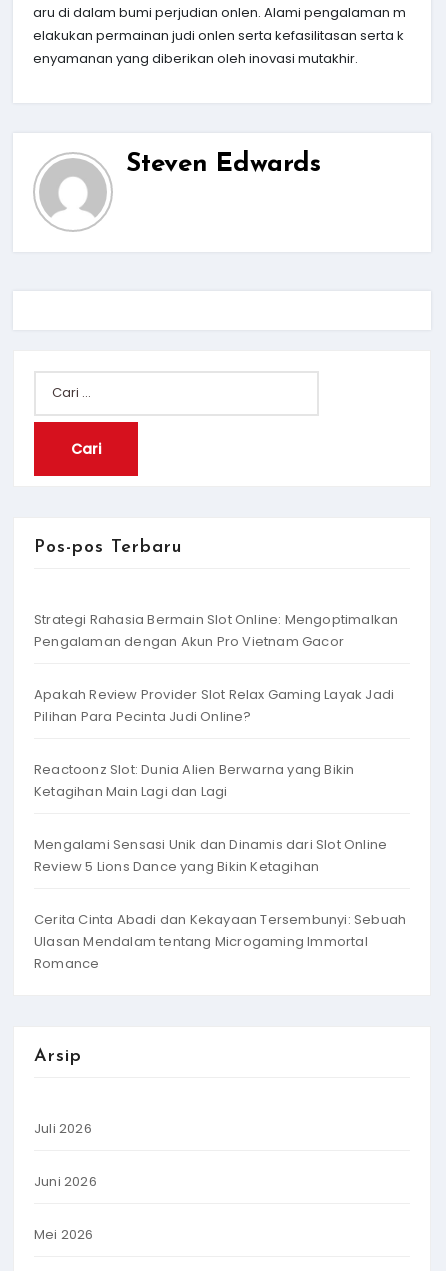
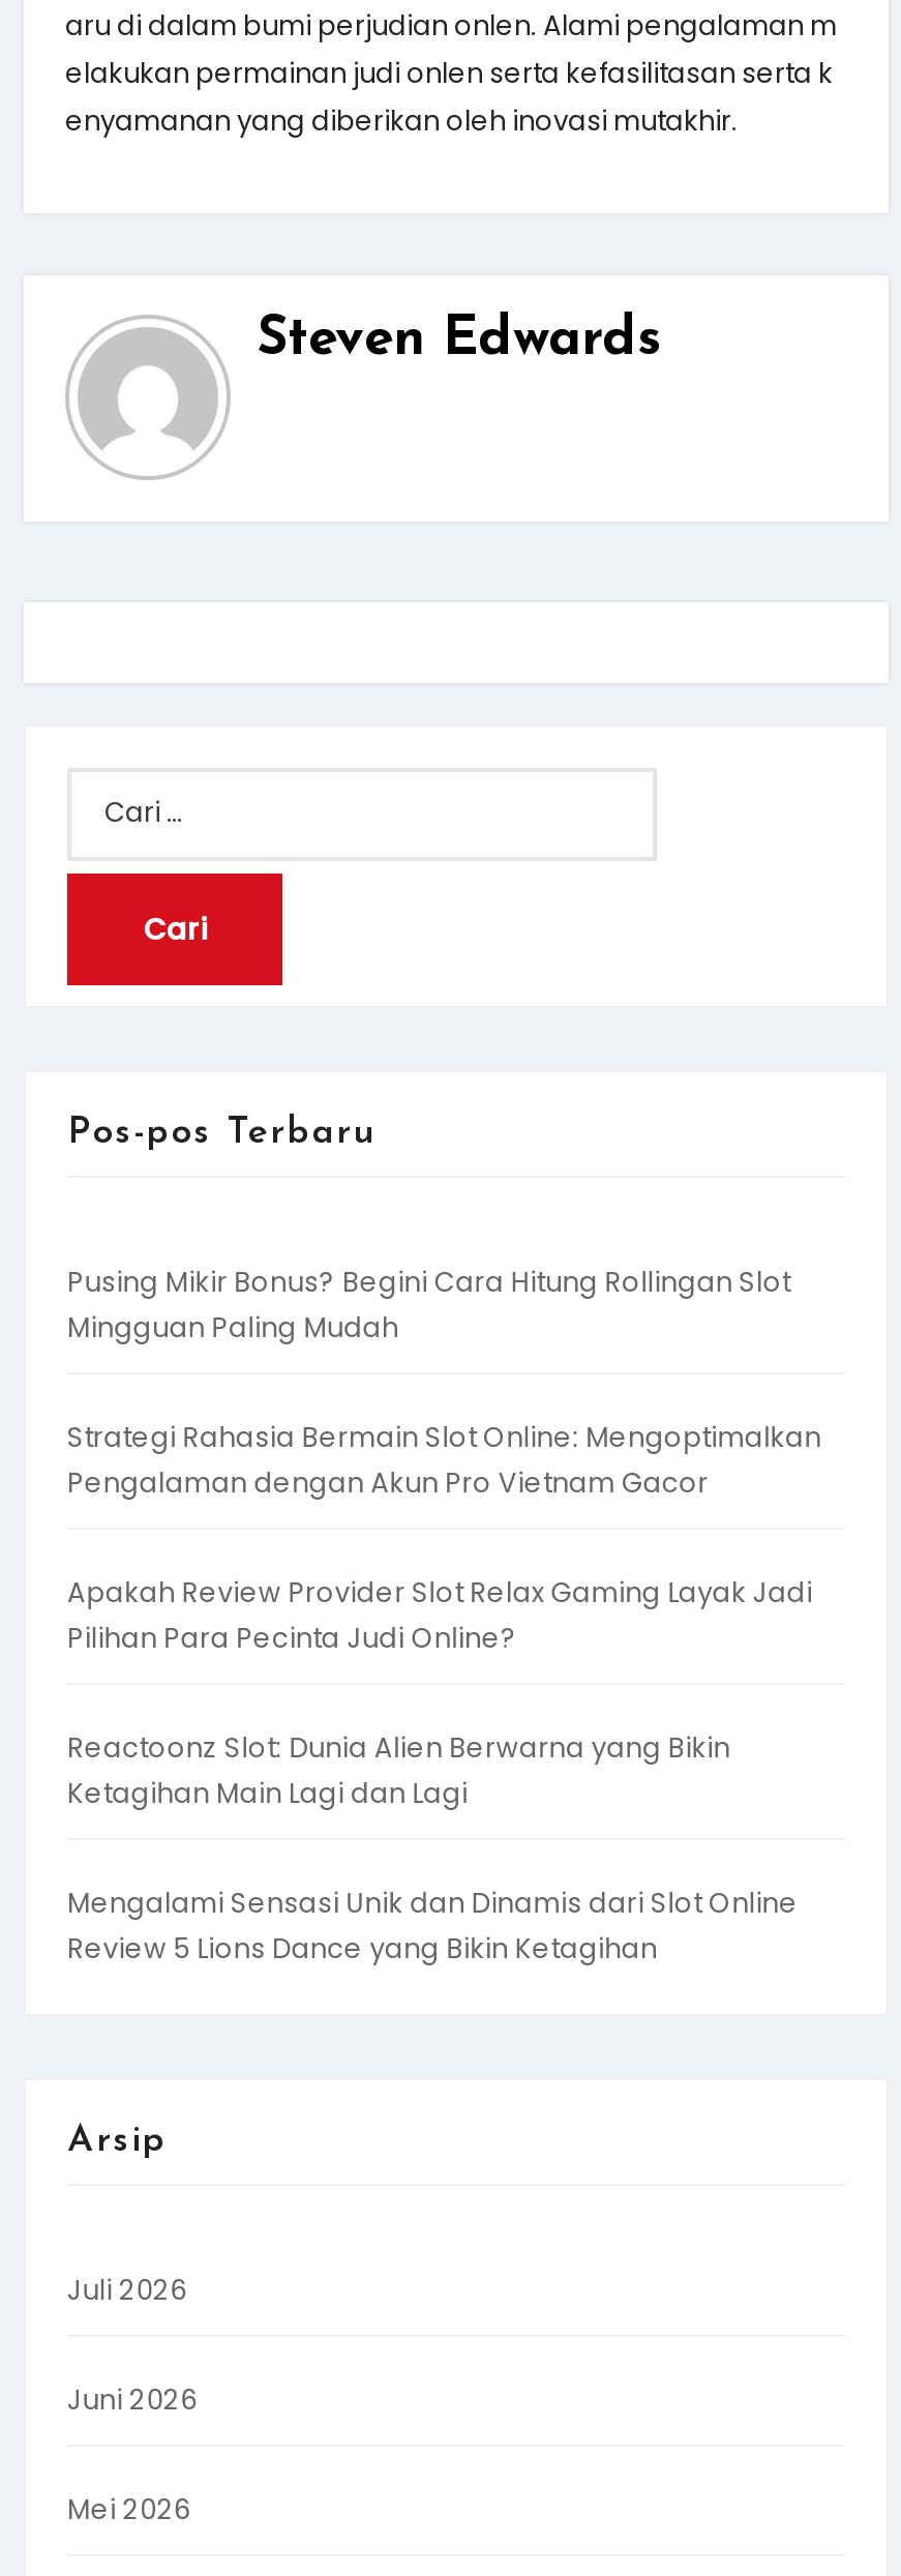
none -> [67,1263,791,1348] Pusing Mikir Bonus? Begini Cara Hitung Rollingan Slot | Mingguan Paling Mudah
moved [34,610,398,876] -> [67,1418,821,1968]: Strategi Rahasia Bermain Slot Online: Mengoptimalkan | Pengalaman dengan Akun Pro Vietnam Gacor | Apakah Review Provider Slot Relax Gaming Layak Jadi | Pilihan Para Pecinta Judi Online? | Reactoonz Slot: Dunia Alien Berwarna yang Bikin | Ketagihan Main Lagi dan Lagi | Mengalami Sensasi Unik dan Dinamis dari Slot Online | Review 5 Lions Dance yang Bikin Ketagihan
[34,910,406,973] Cerita Cinta Abadi dan Kekayaan Tersembunyi: Sebuah | Ulasan Mendalam tentang Microgaming Immortal | Romance -> none

